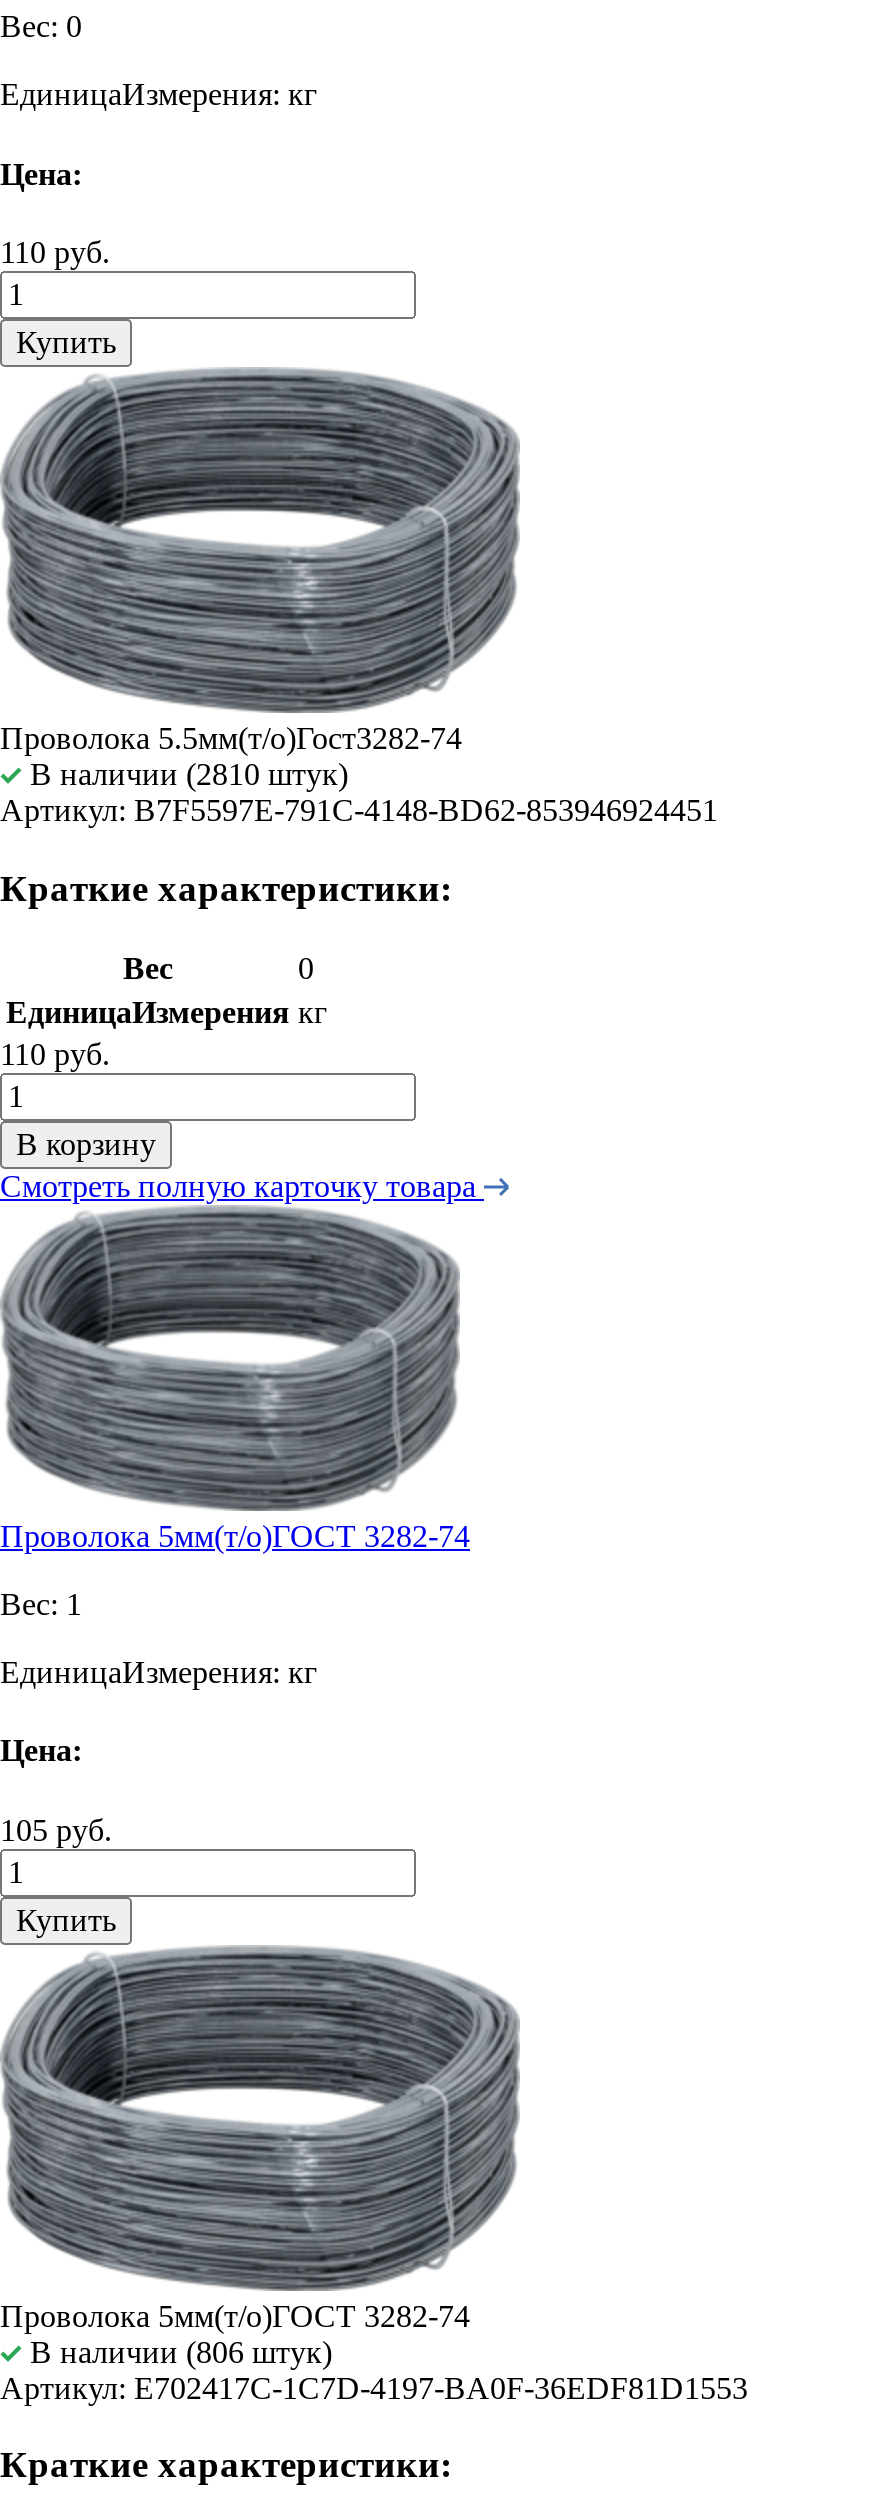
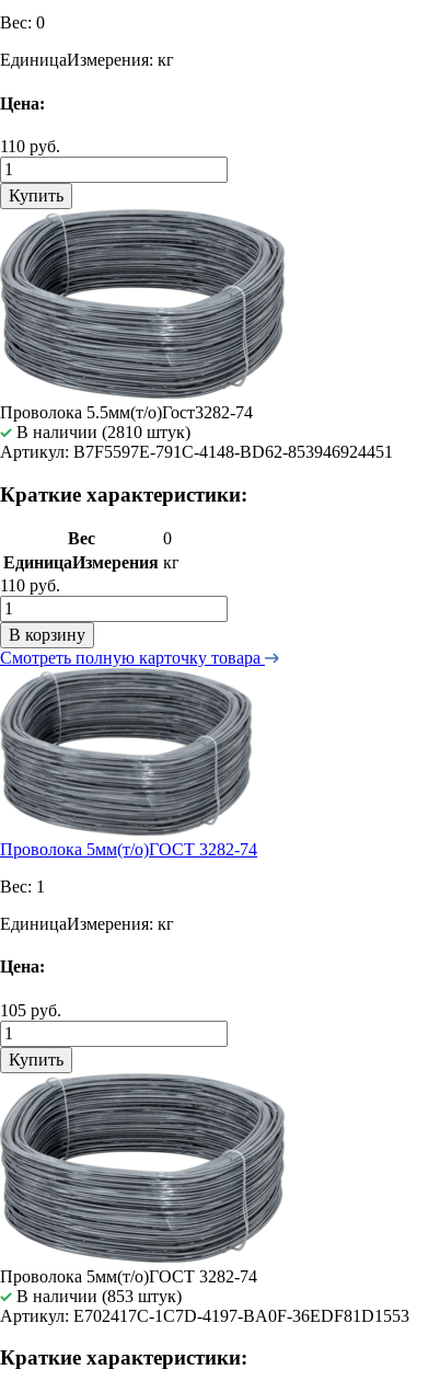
[22,2335,332,2369] В наличии (806 штук) -> [12,1287,182,1305] В наличии (853 штук)

